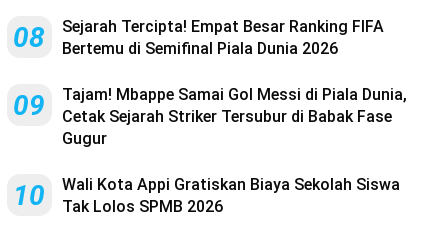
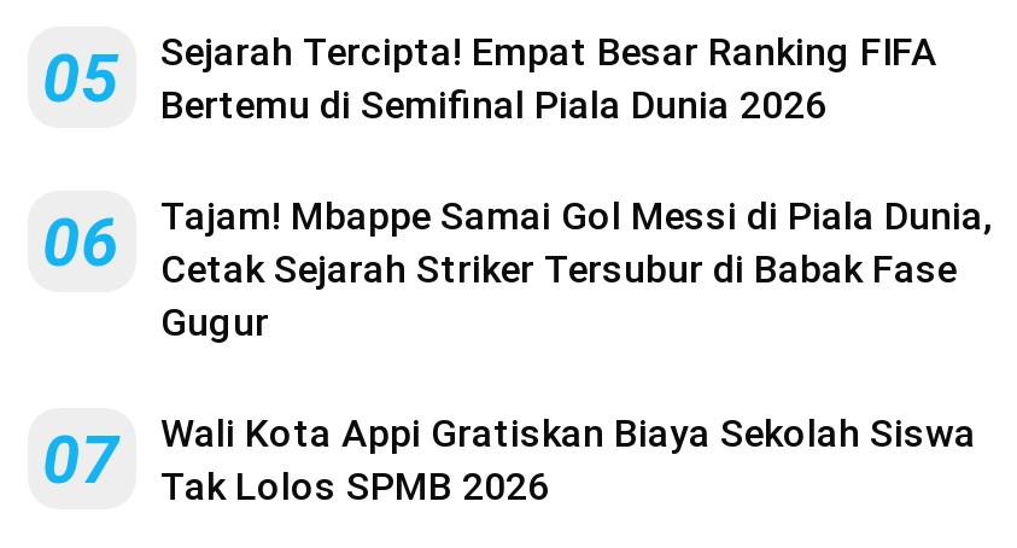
[13,17,384,58] 08 Sejarah Tercipta! Empat Besar Ranking FIFA Bertemu di Semifinal Piala Dunia 2026 -> [42,28,937,127] 05 Sejarah Tercipta! Empat Besar Ranking FIFA Bertemu di Semifinal Piala Dunia 2026
[13,85,407,126] 09 Tajam! Mbappe Samai Gol Messi di Piala Dunia, Cetak Sejarah Striker Tersubur di Babak Fase -> [42,192,993,291] 06 Tajam! Mbappe Samai Gol Messi di Piala Dunia, Cetak Sejarah Striker Tersubur di Babak Fase
[13,175,400,216] 10 Wali Kota Appi Gratiskan Biaya Sekolah Siswa Tak Lolos SPMB 2026 -> [42,409,976,508] 07 Wali Kota Appi Gratiskan Biaya Sekolah Siswa Tak Lolos SPMB 2026

